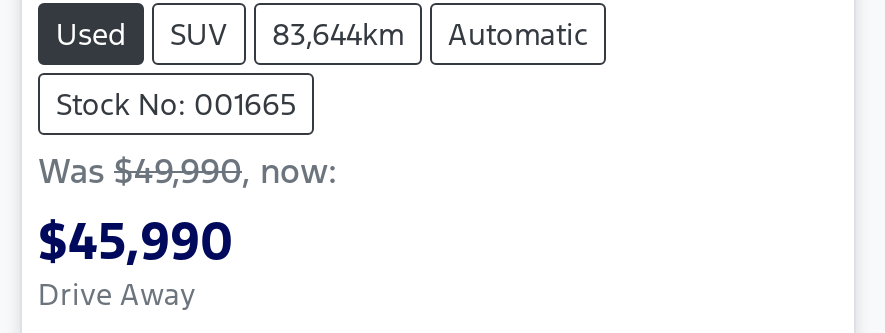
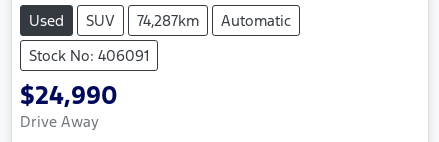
[56,15,588,53] Used SUV 83,644km Automatic -> [29,11,291,30] Used SUV 74,287km Automatic
[38,85,338,273] Stock No: 001665 | Was $49,990, now: | $45,990 -> [20,46,149,111] Stock No: 406091 | $24,990

